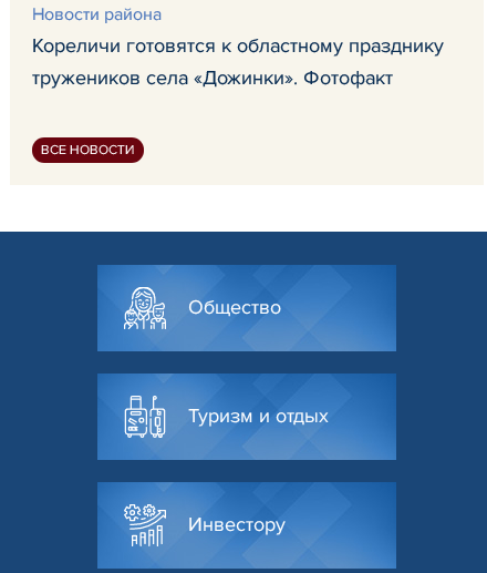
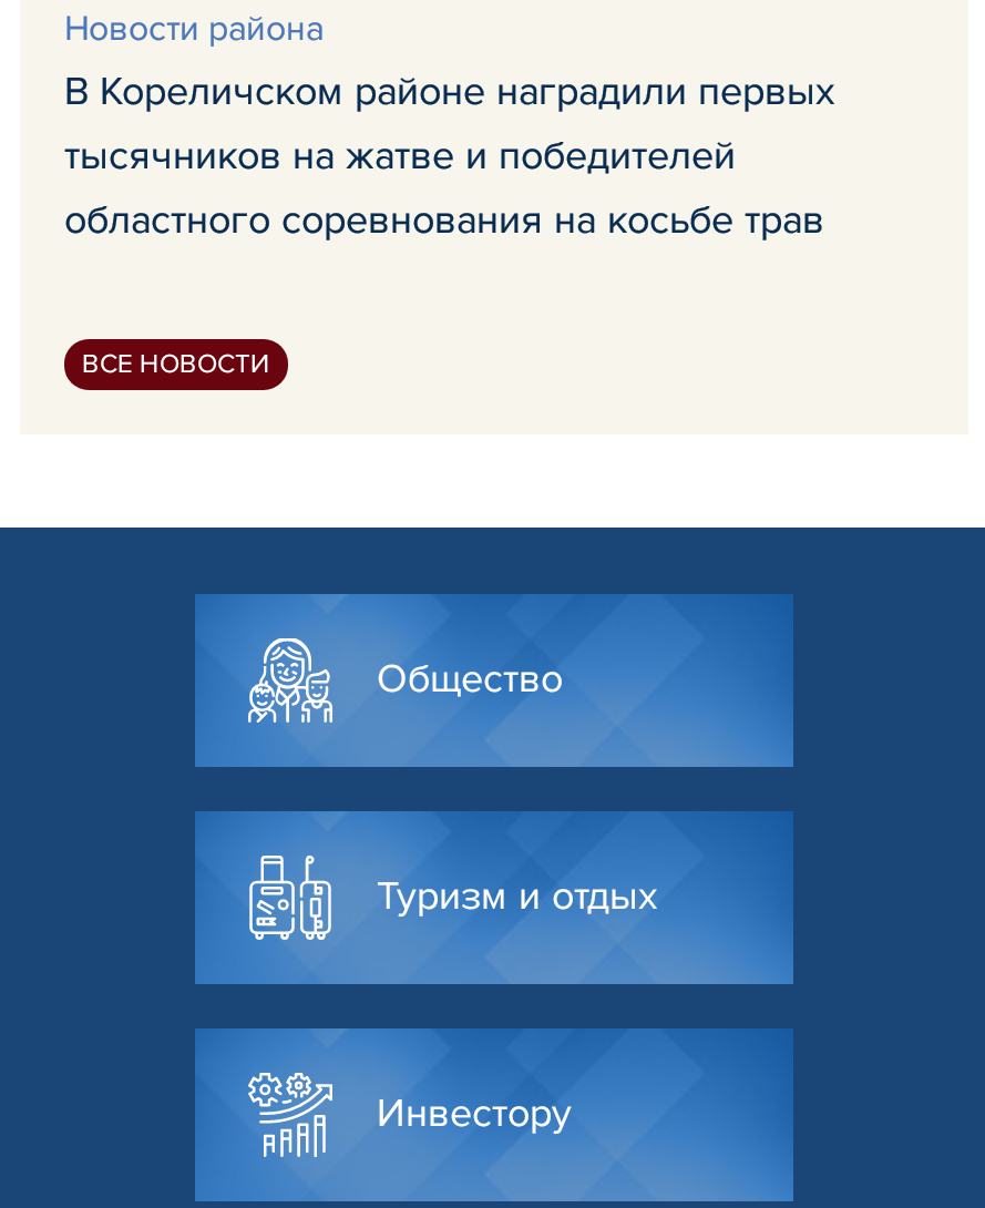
[32,33,444,90] Кореличи готовятся к областному празднику | тружеников села «Дожинки». Фотофакт -> [64,66,835,244] В Кореличском районе наградили первых | тысячников на жатве и победителей | областного соревнования на косьбе трав

